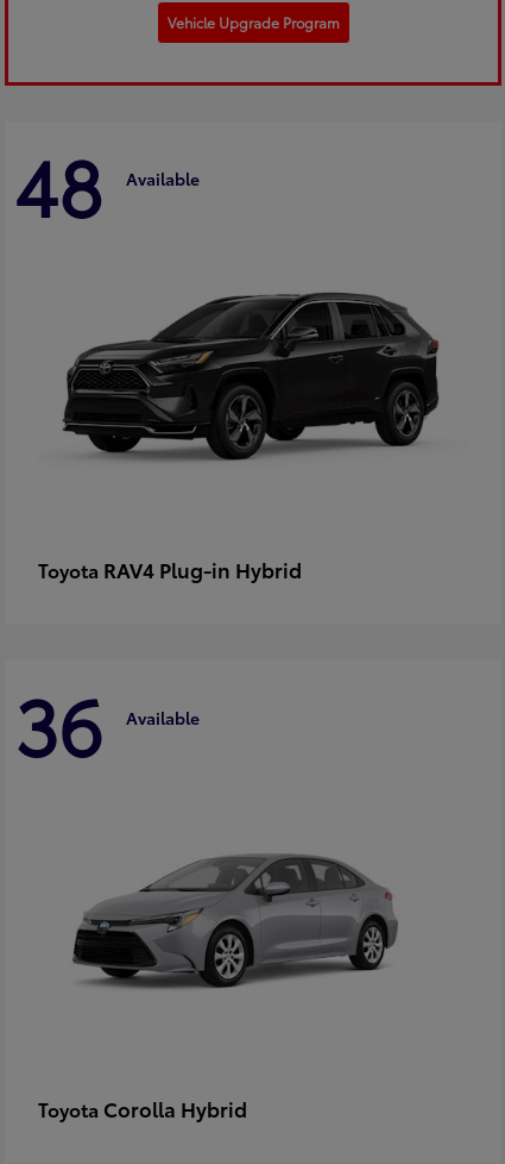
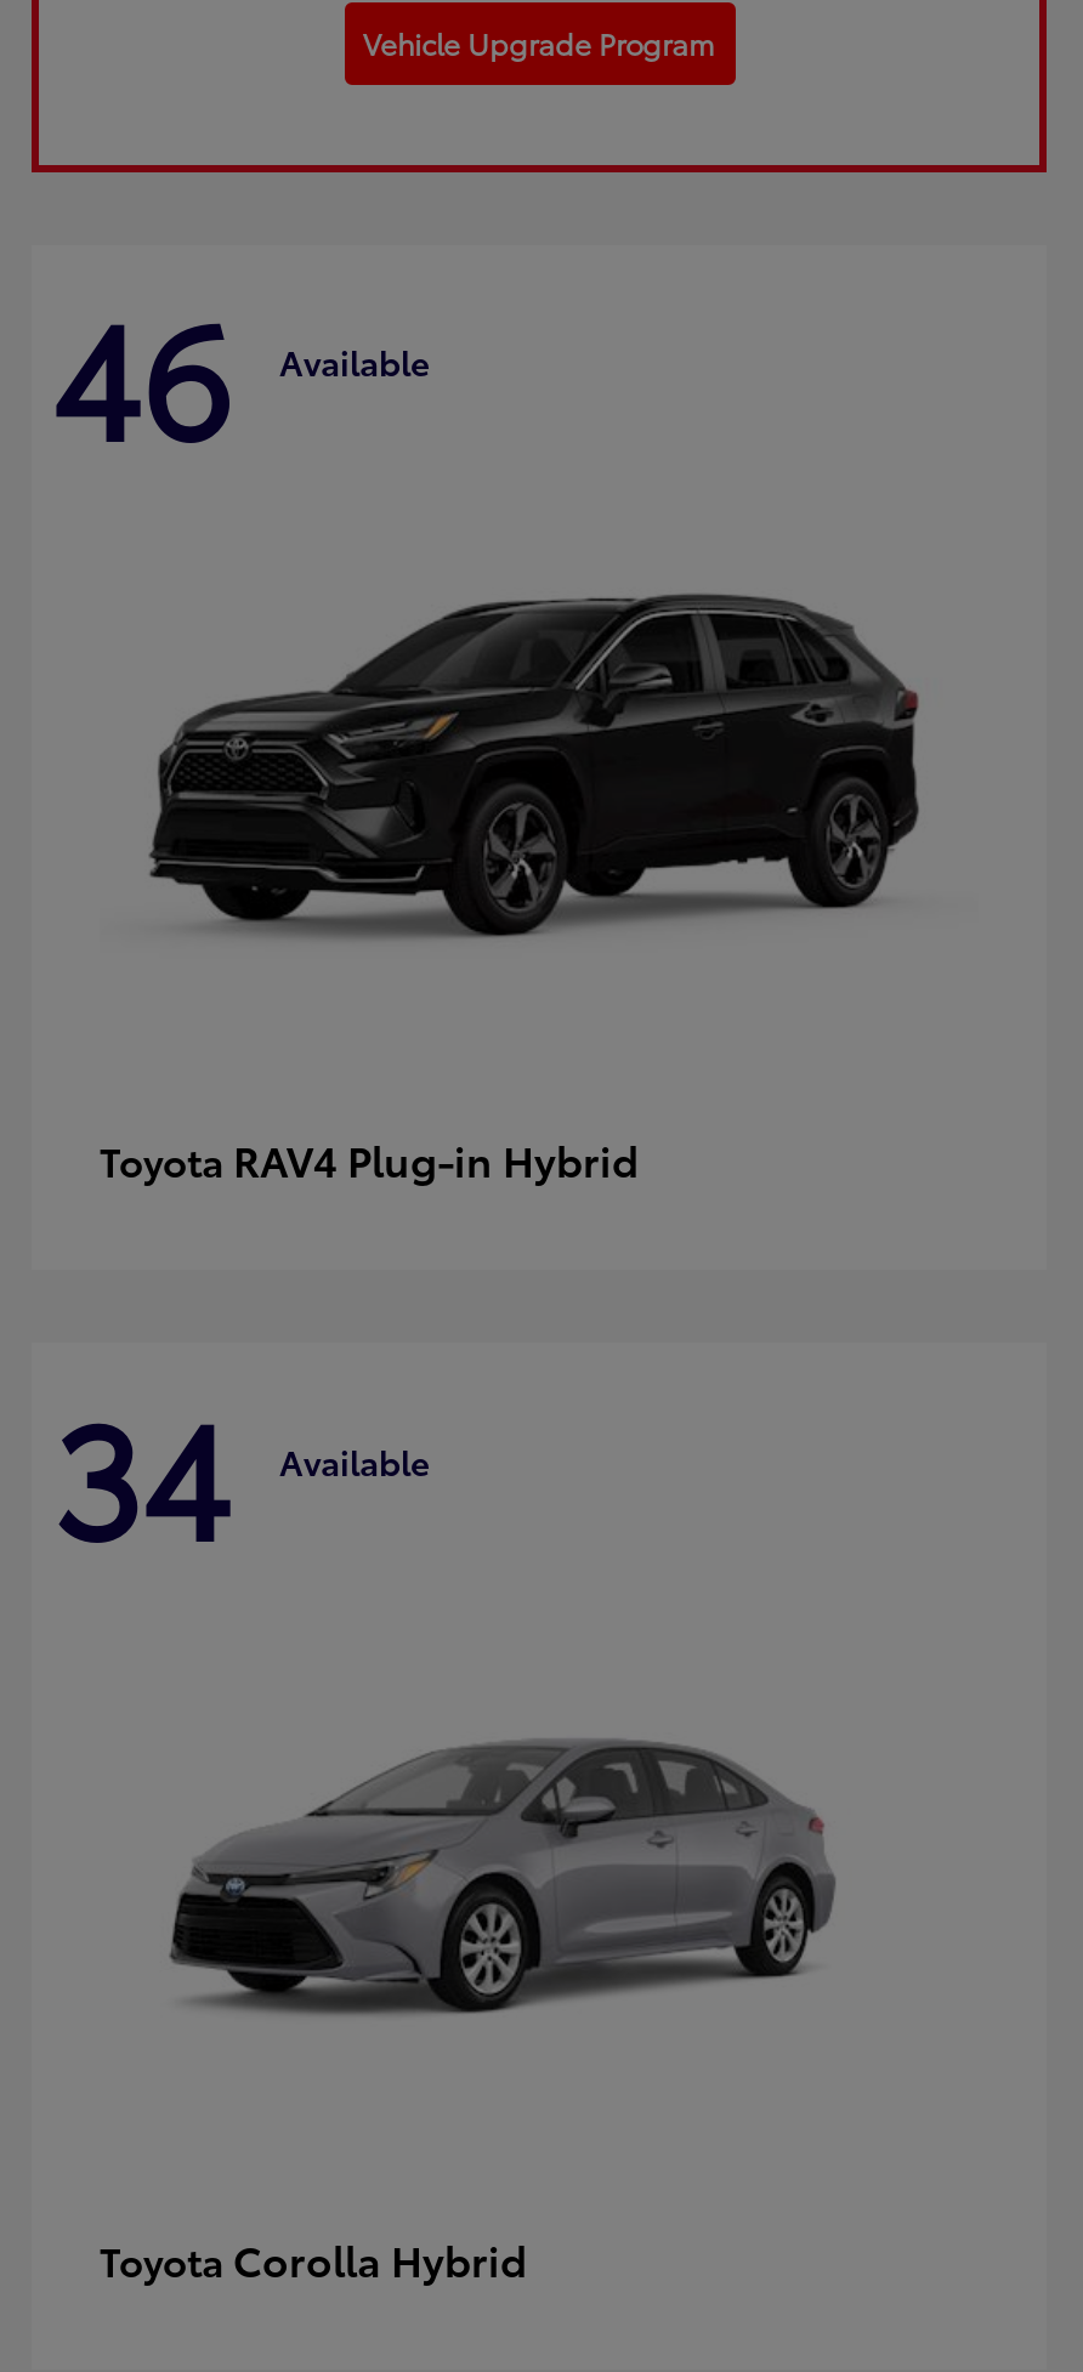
[14,129,200,239] 48 Available -> [51,261,430,484] 46 Available
[14,667,200,777] 36 Available -> [51,1359,430,1582] 34 Available

